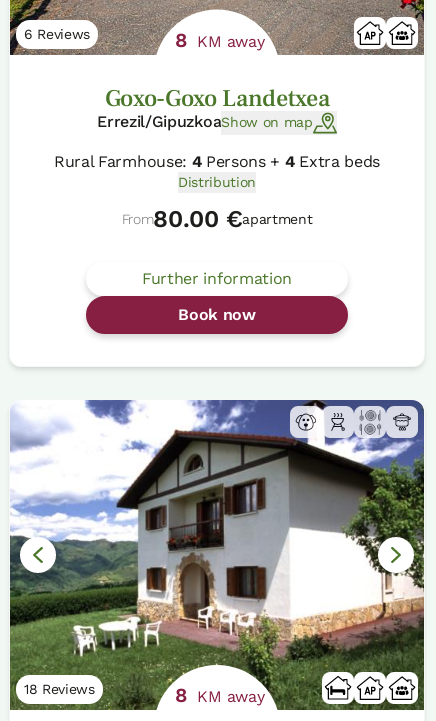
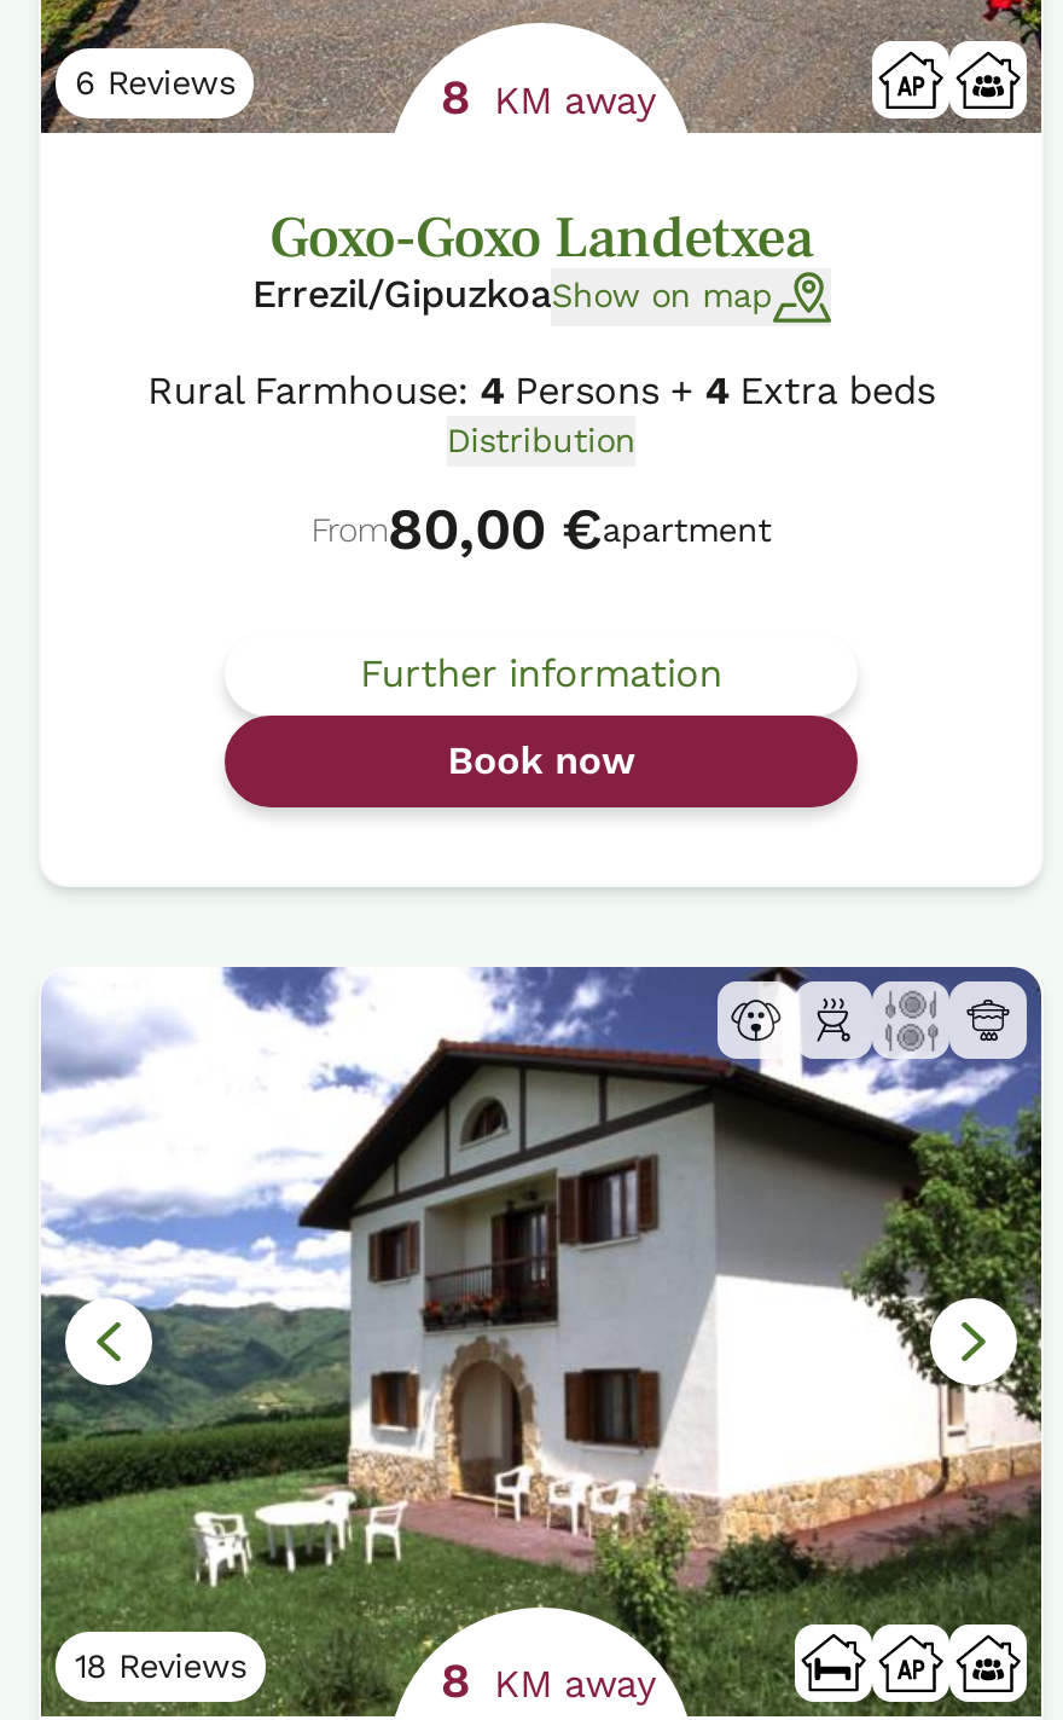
[122,205,312,233] From80.00 €apartment -> [311,495,771,563] From80,00 €apartment

